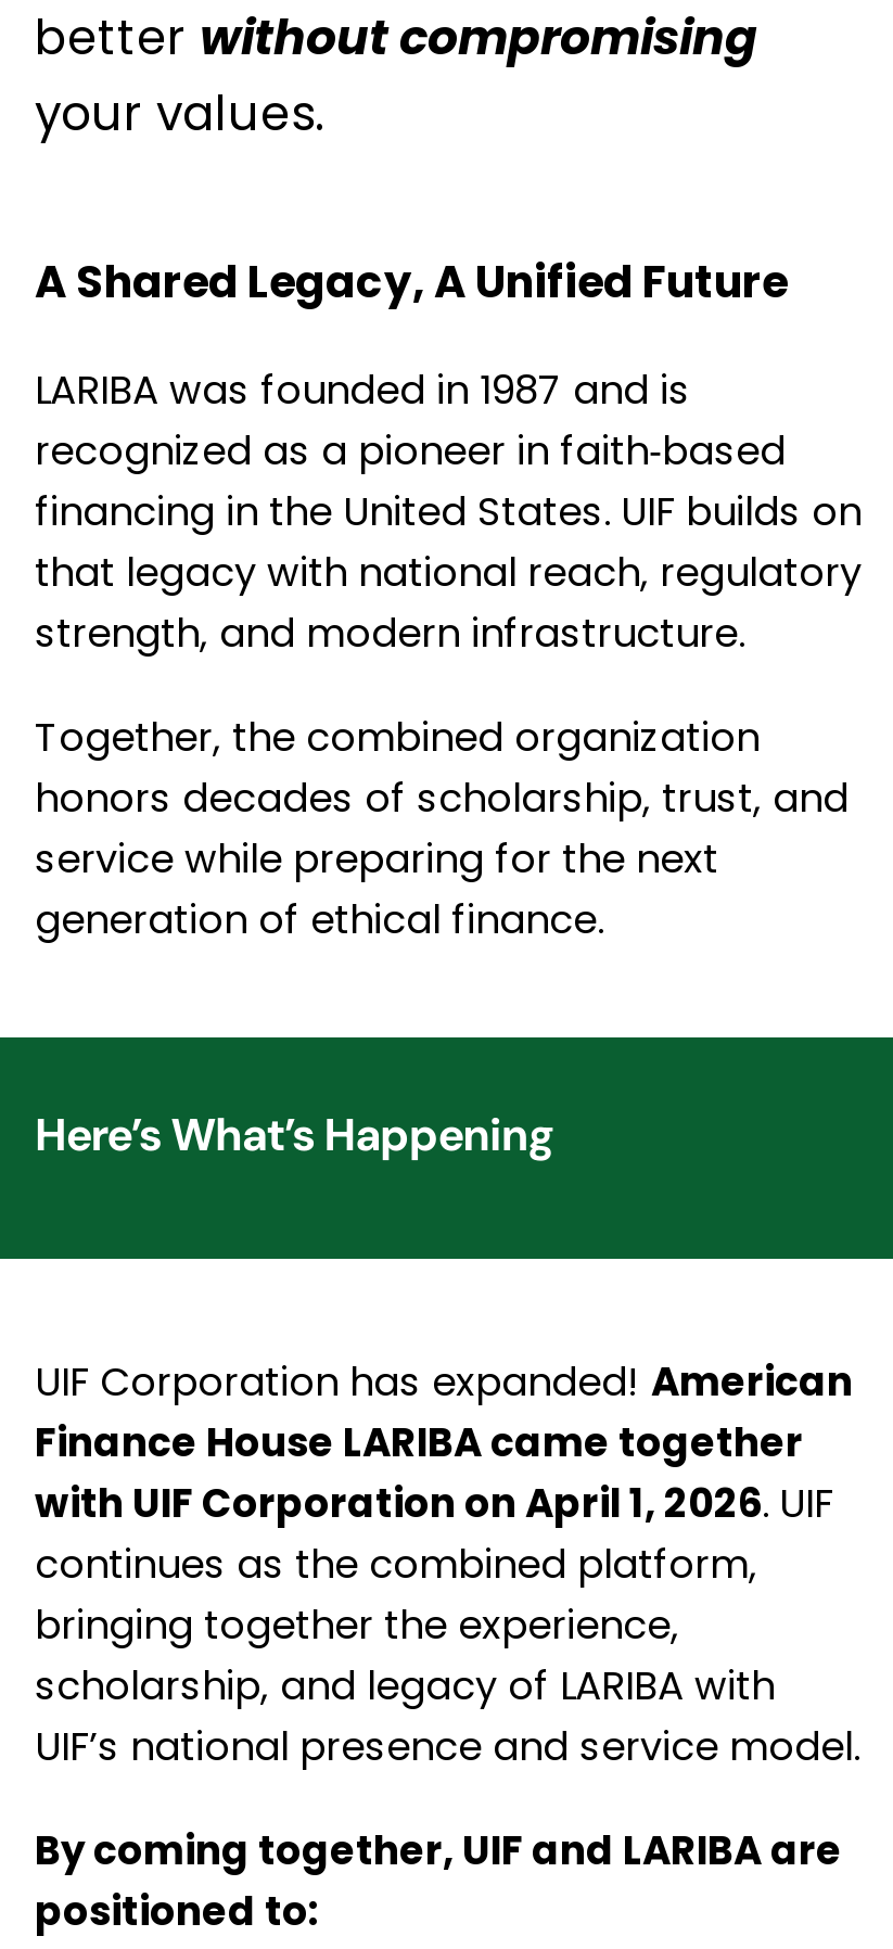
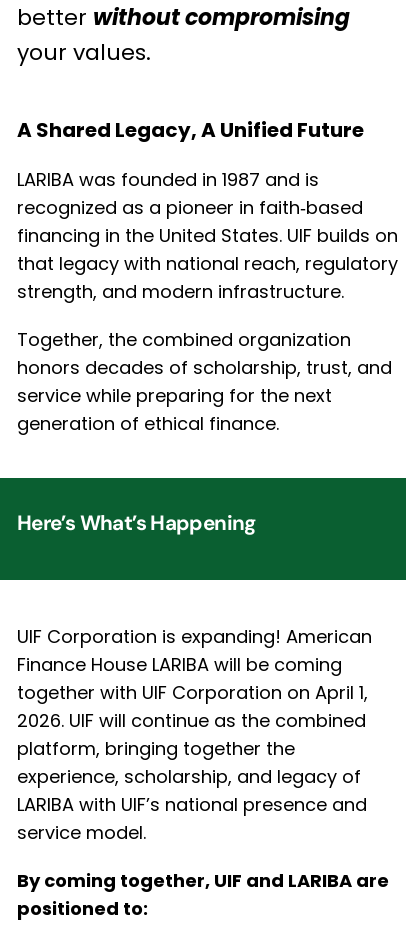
[35,1355,859,1773] UIF Corporation has expanded! American | Finance House LARIBA came together | with UIF Corporation on April 1, 2026. UIF | continues as the combined platform, | bringing together the experience, | scholarship, and legacy of LARIBA with | UIF’s national presence and service model. -> [17,624,372,845] UIF Corporation is expanding! American | Finance House LARIBA will be coming | together with UIF Corporation on April 1, | 2026. UIF will continue as the combined | platform, bringing together the | experience, scholarship, and legacy of | LARIBA with UIF’s national presence and | service model.

